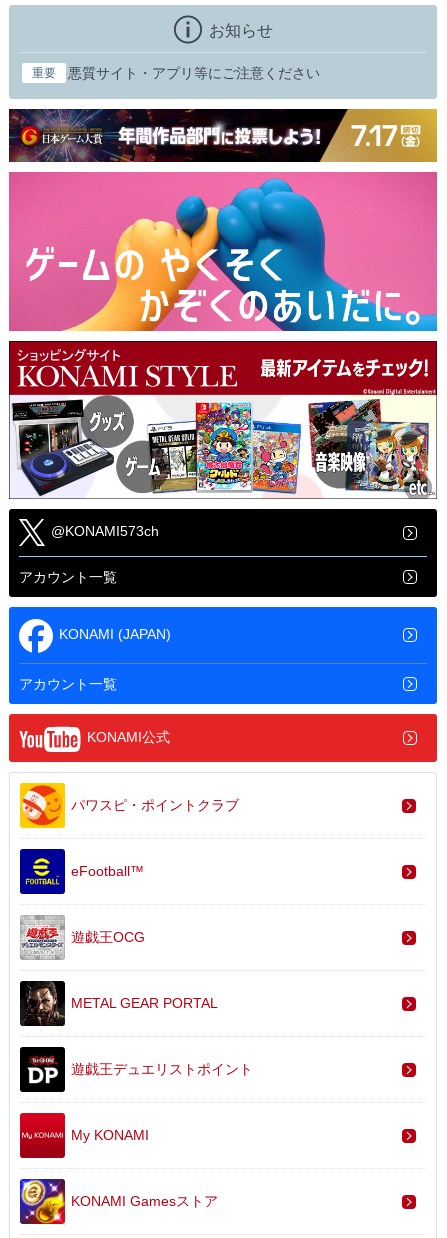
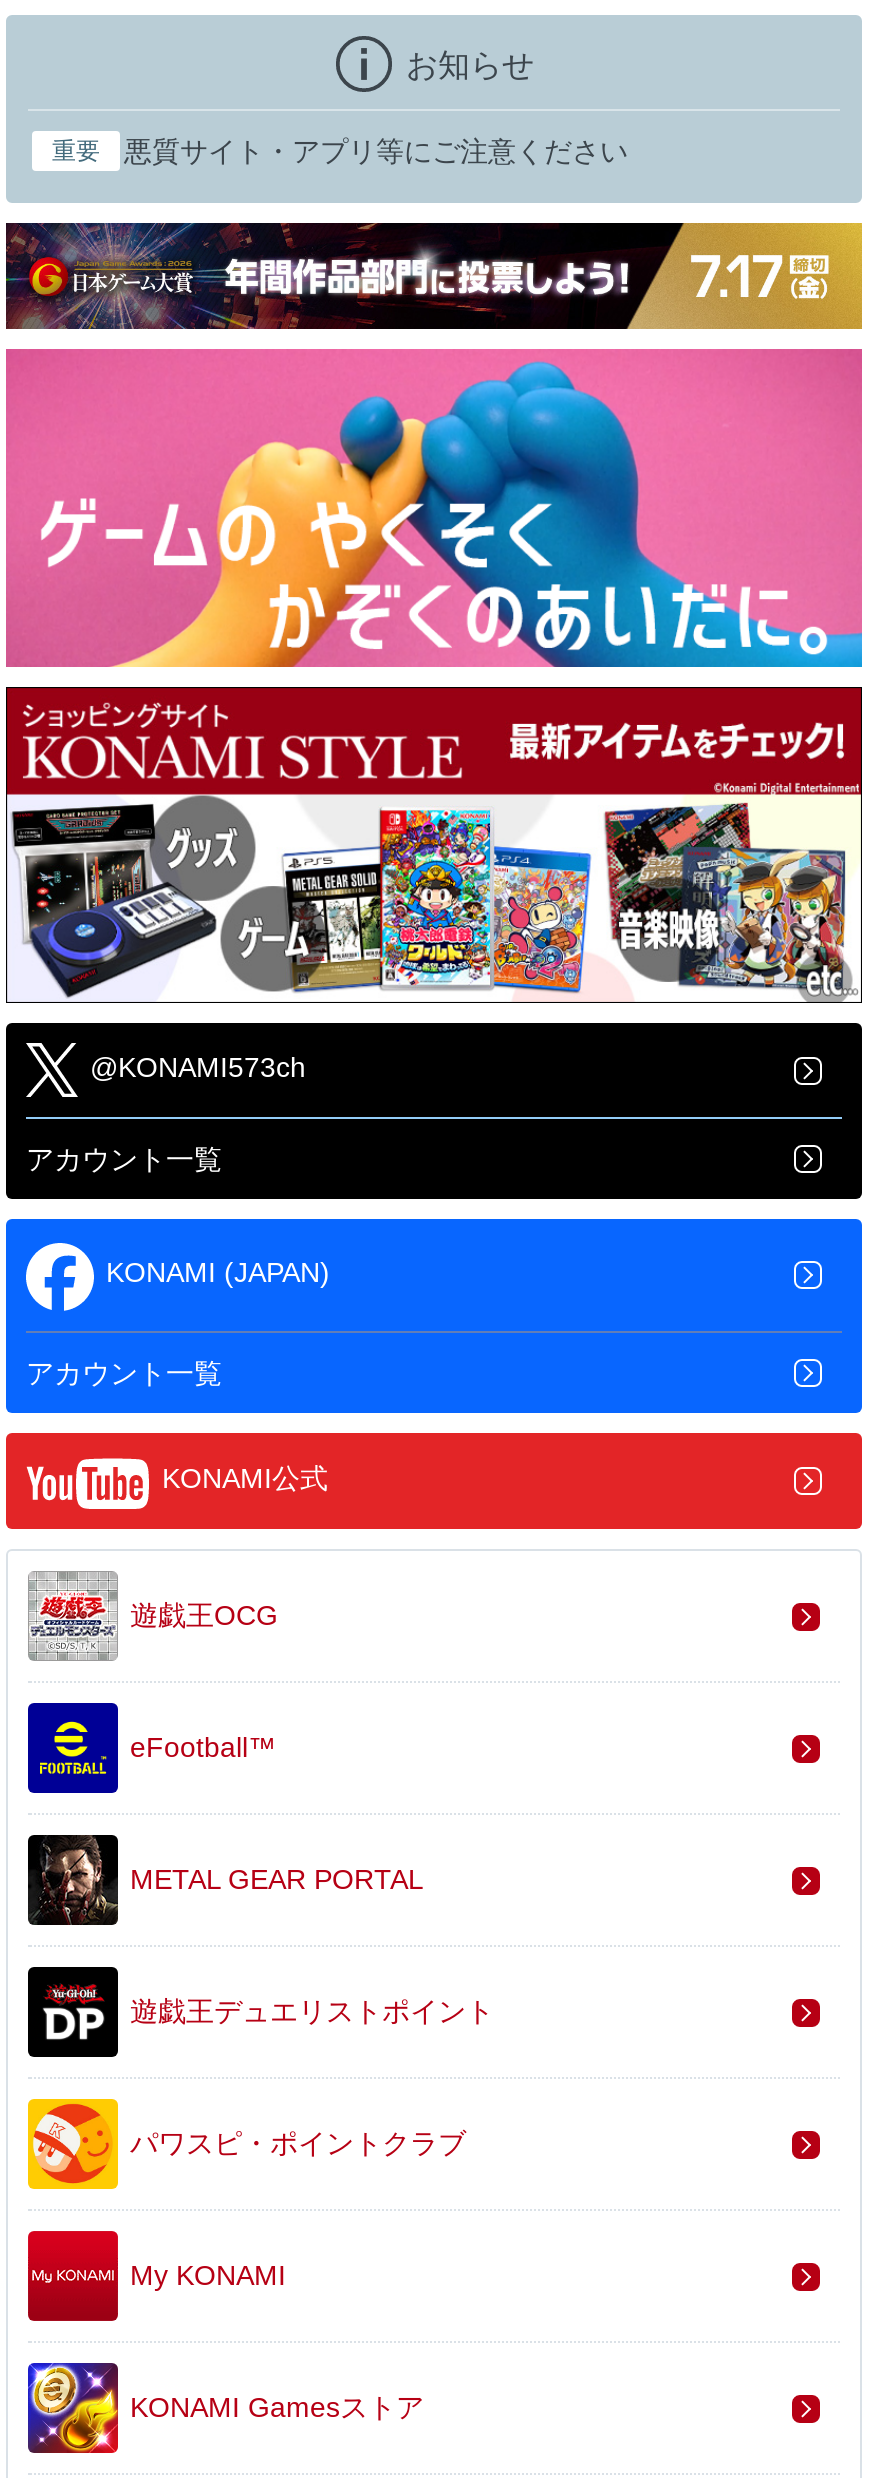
moved [19,782,239,829] -> [26,2097,466,2191]: [image] | パワスピ・ポイントクラブ
moved [21,915,145,959] -> [28,1569,278,1663]: [image] | 遊戯王OCG
moved [21,980,253,1077] -> [30,1833,494,2028]: [image] | METAL GEAR PORTAL | 遊戯王デュエリストポイント

